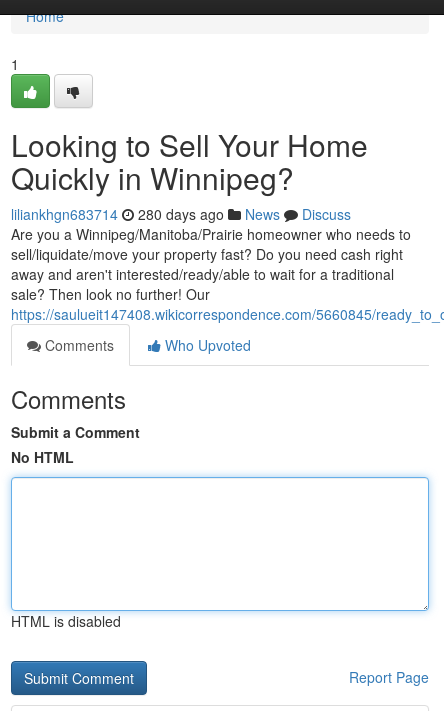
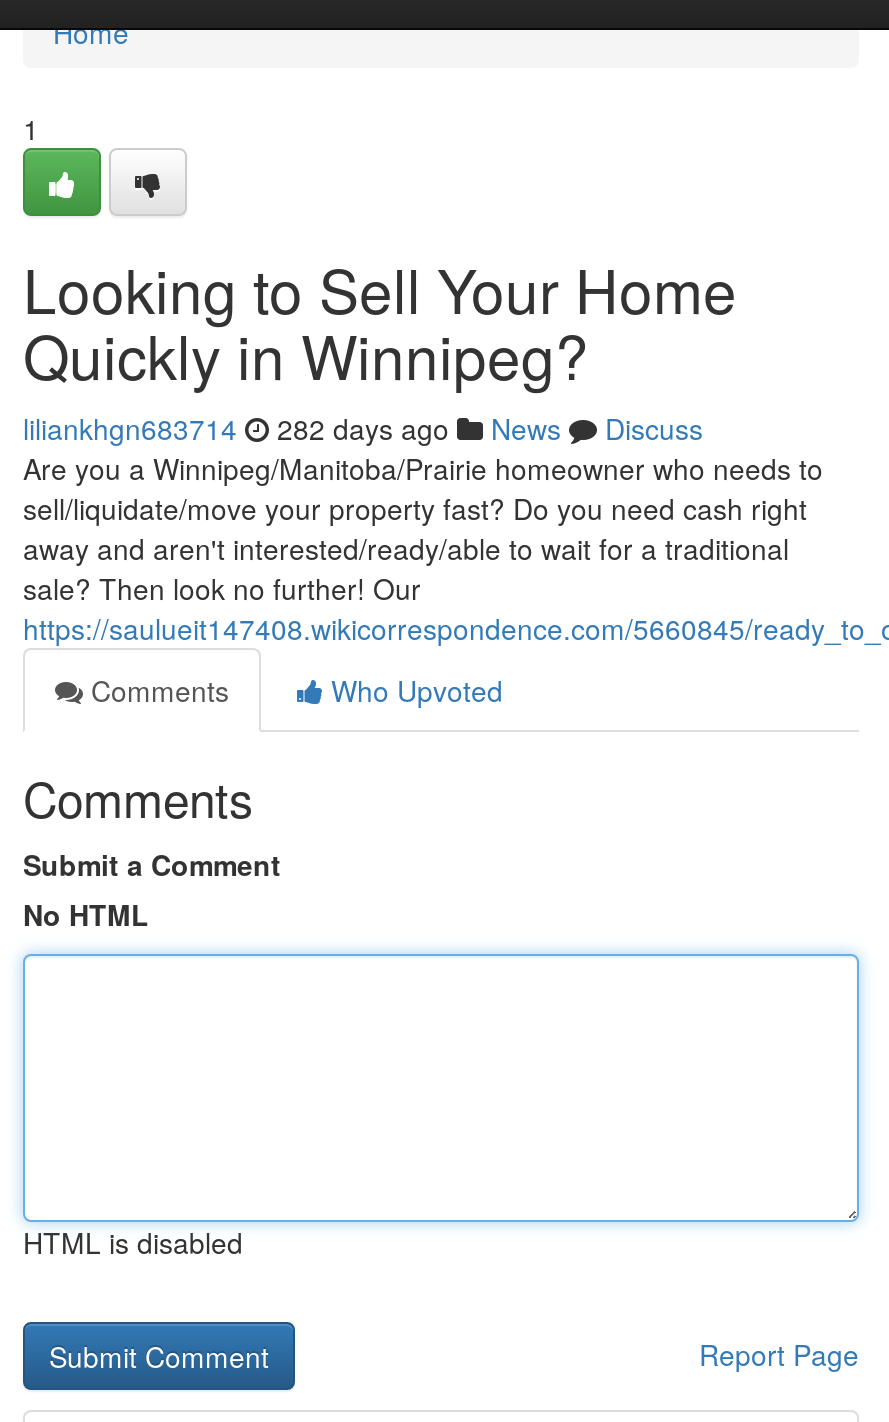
[11,204,351,224] liliankhgn683714 280 days ago News Discuss -> [23,408,703,448] liliankhgn683714 282 days ago News Discuss

